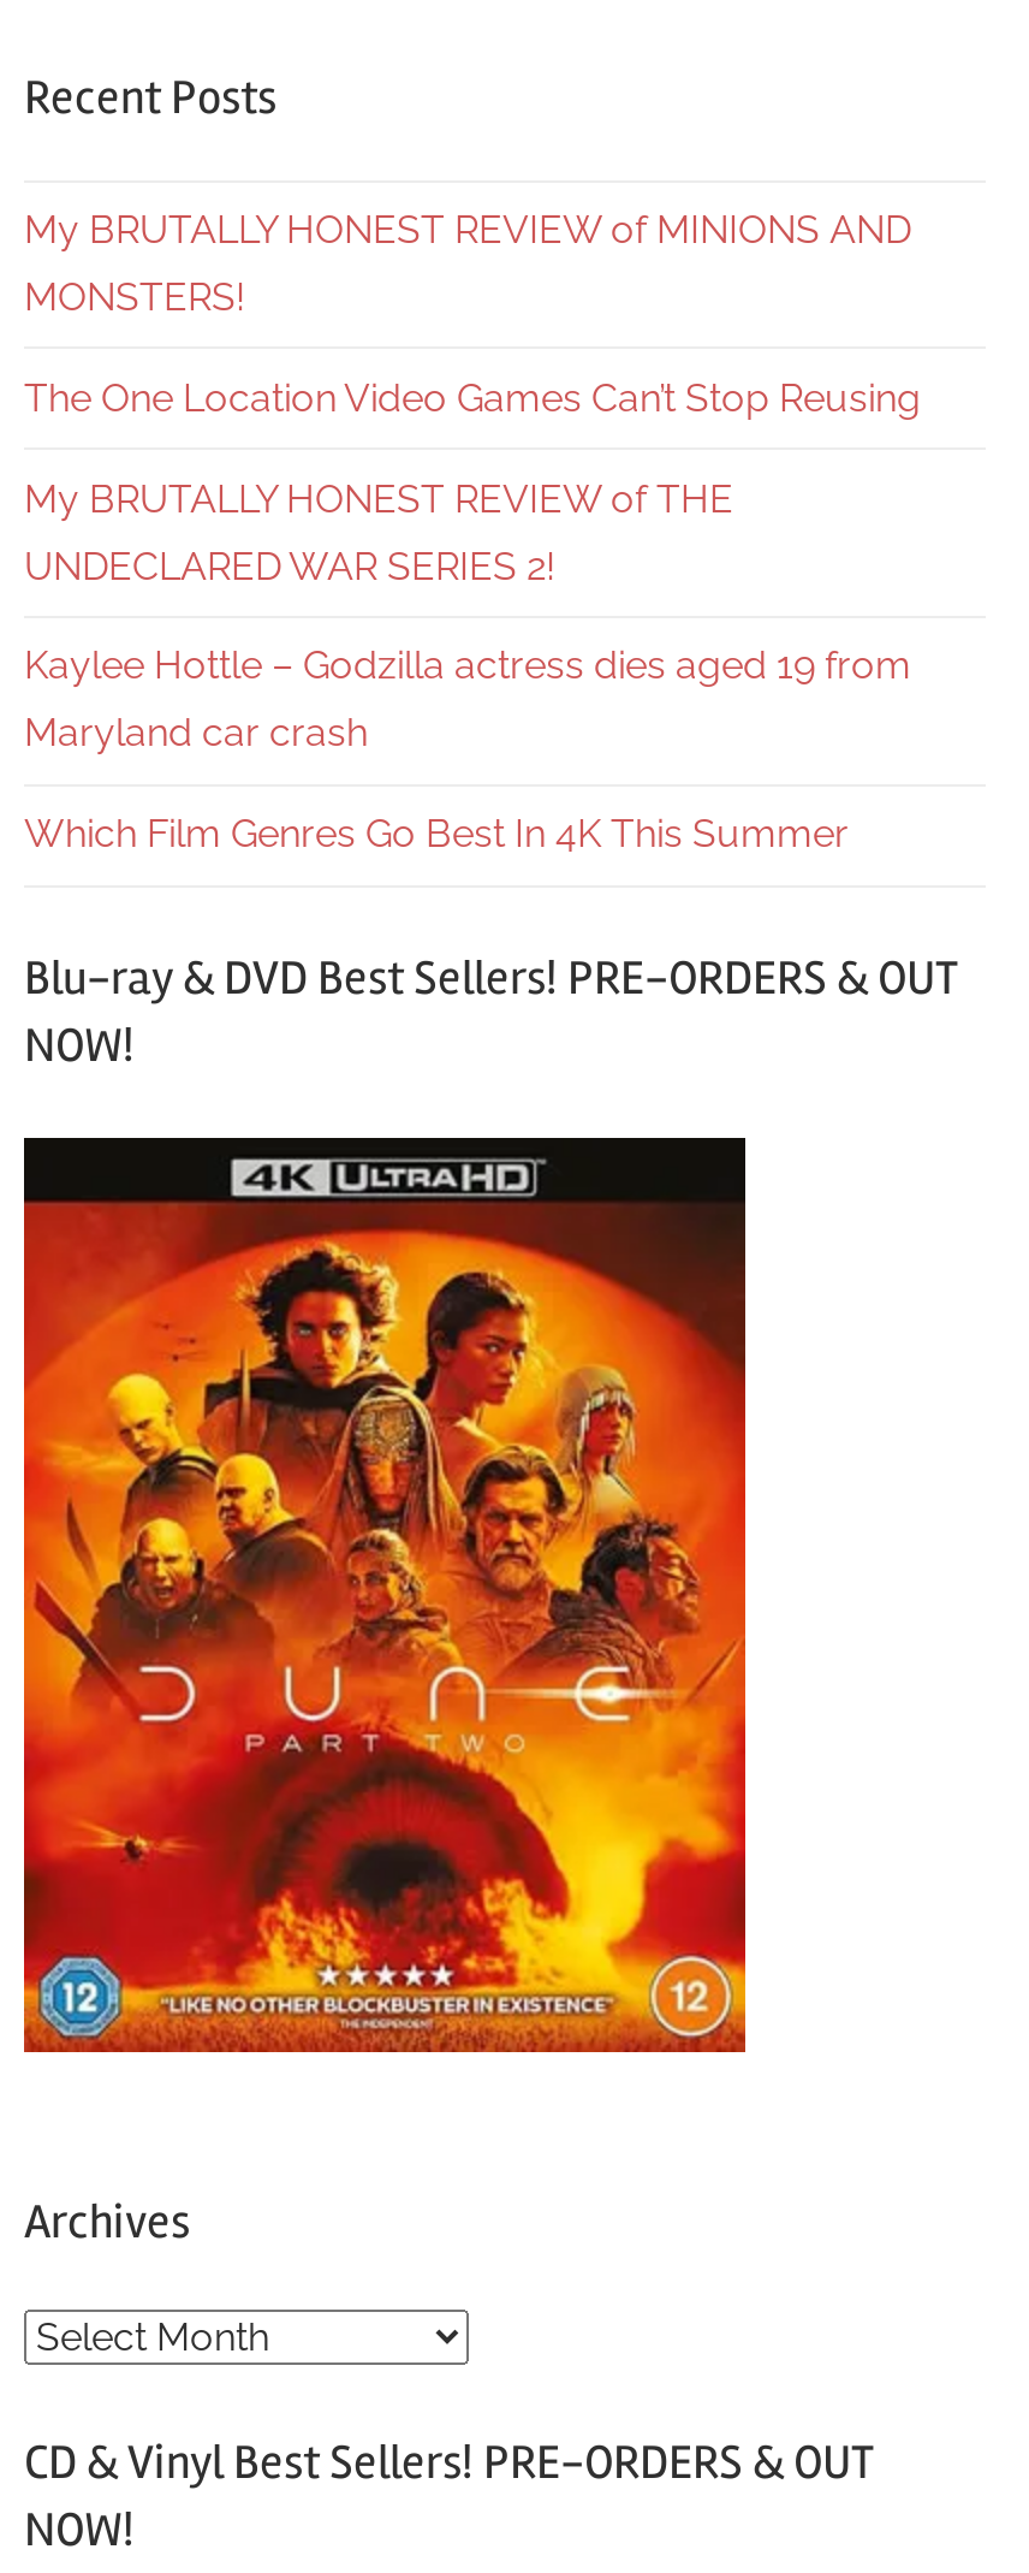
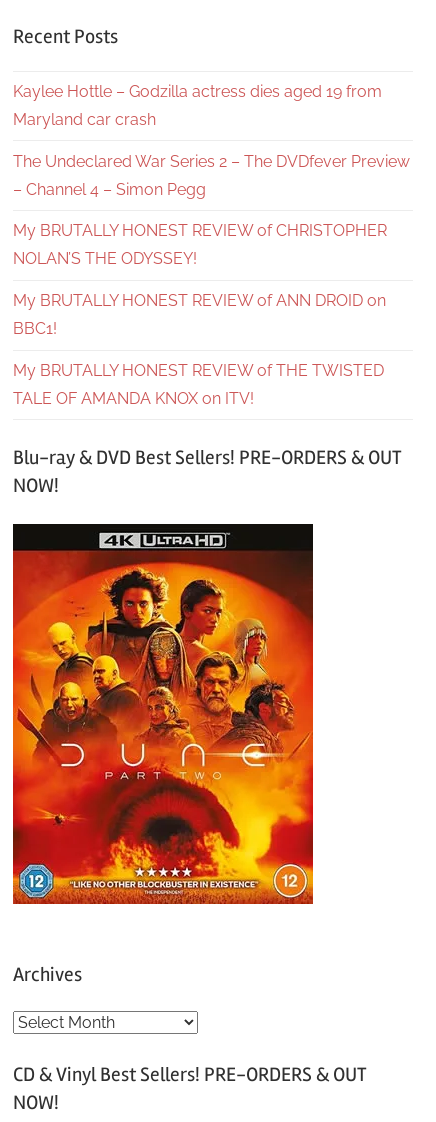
[24,207,921,588] My BRUTALLY HONEST REVIEW of MINIONS AND | MONSTERS! | The One Location Video Games Can’t Stop Reusing | My BRUTALLY HONEST REVIEW of THE | UNDECLARED WAR SERIES 2! -> none
moved [24,643,911,756] -> [13,82,382,129]: Kaylee Hottle – Godzilla actress dies aged 19 from | Maryland car crash
[24,811,849,856] Which Film Genres Go Best In 4K This Summer -> [13,152,410,408] The Undeclared War Series 2 – The DVDfever Preview | – Channel 4 – Simon Pegg | My BRUTALLY HONEST REVIEW of CHRISTOPHER | NOLAN’S THE ODYSSEY! | My BRUTALLY HONEST REVIEW of ANN DROID on | BBC1! | My BRUTALLY HONEST REVIEW of THE TWISTED | TALE OF AMANDA KNOX on ITV!

